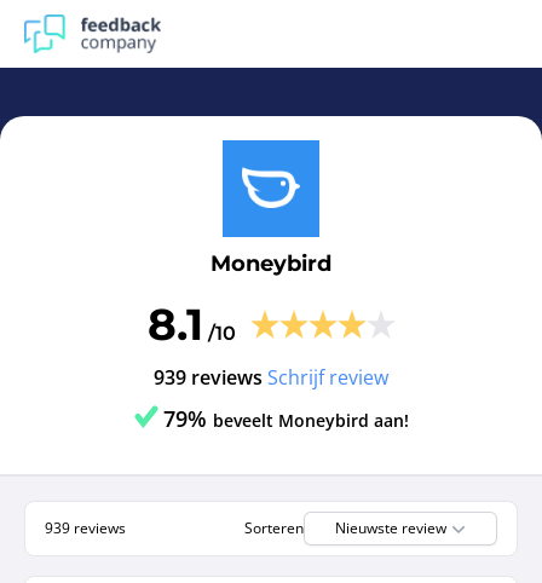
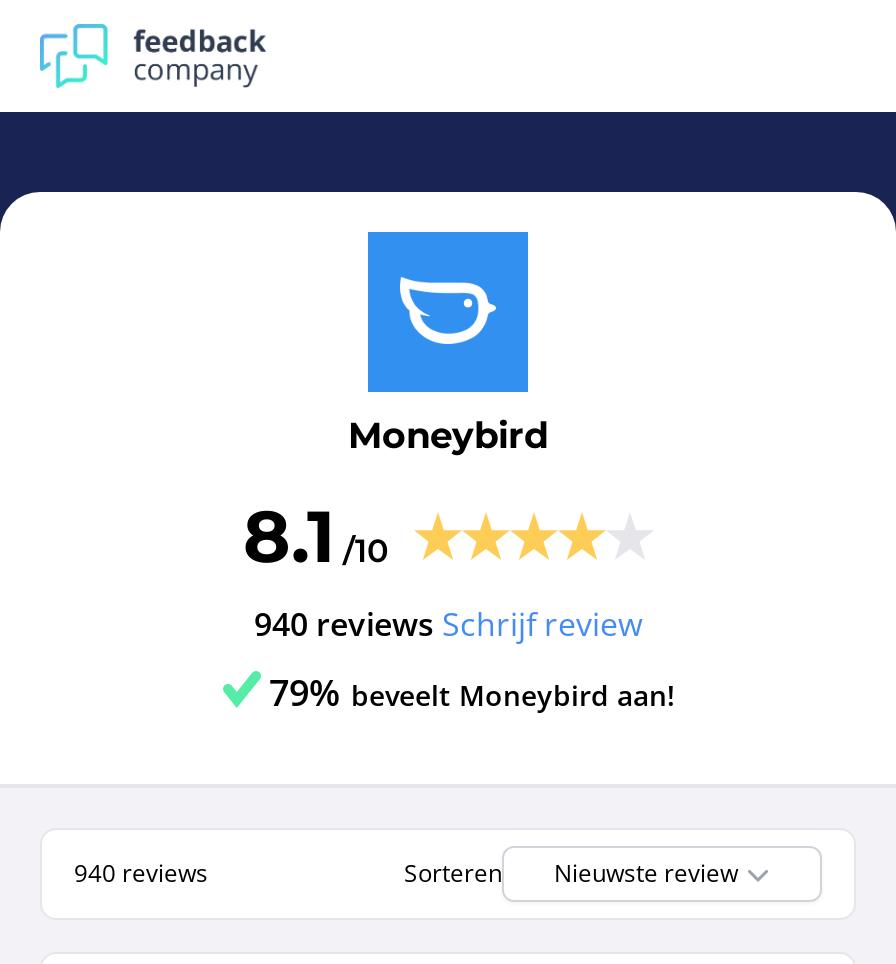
[154,364,388,391] 939 reviews Schrijf review -> [254,602,642,646] 940 reviews Schrijf review
[45,518,126,538] 939 reviews -> [74,856,208,890] 940 reviews

